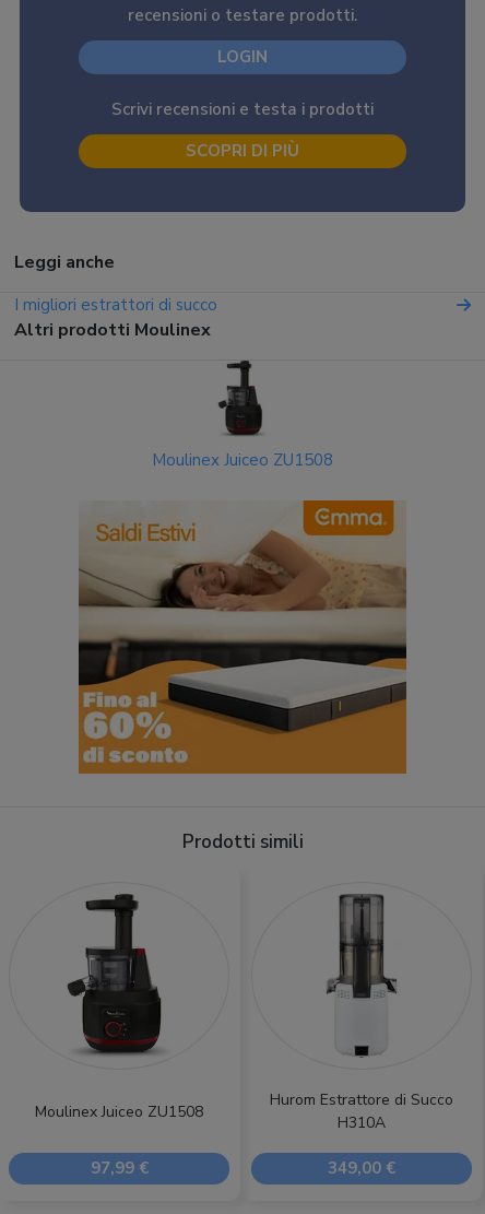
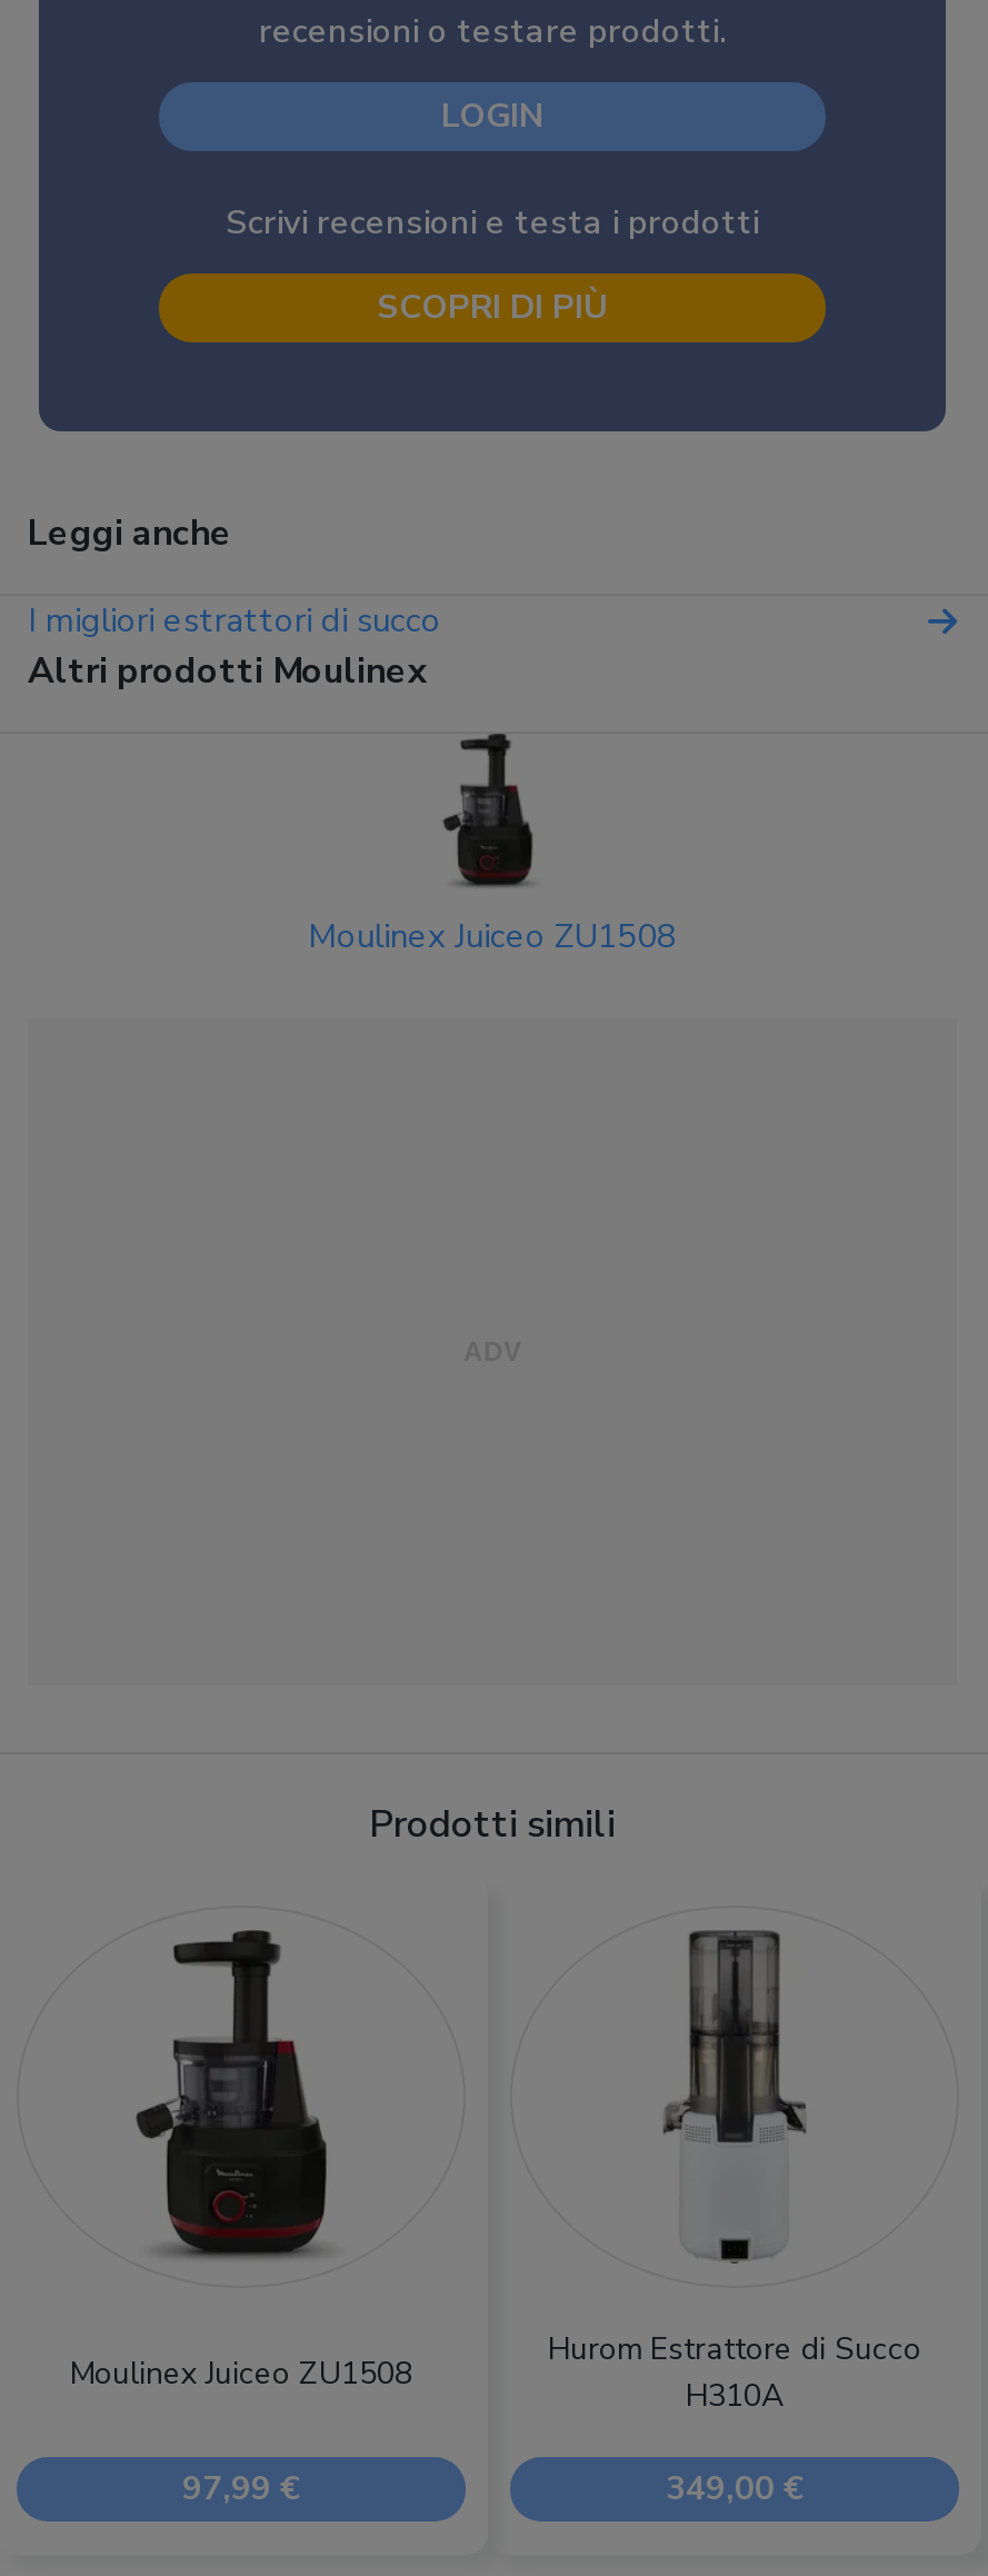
[78,499,407,775] [image] -> none

